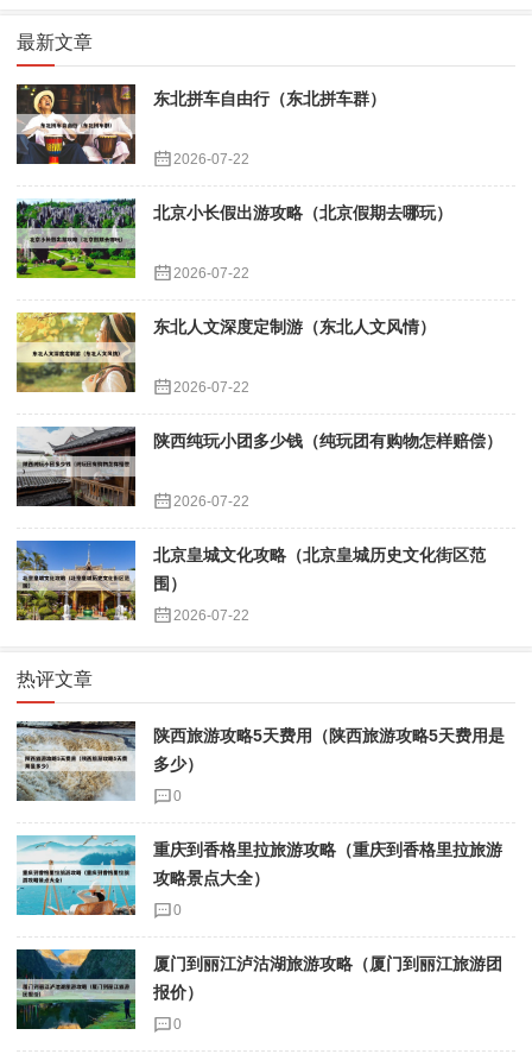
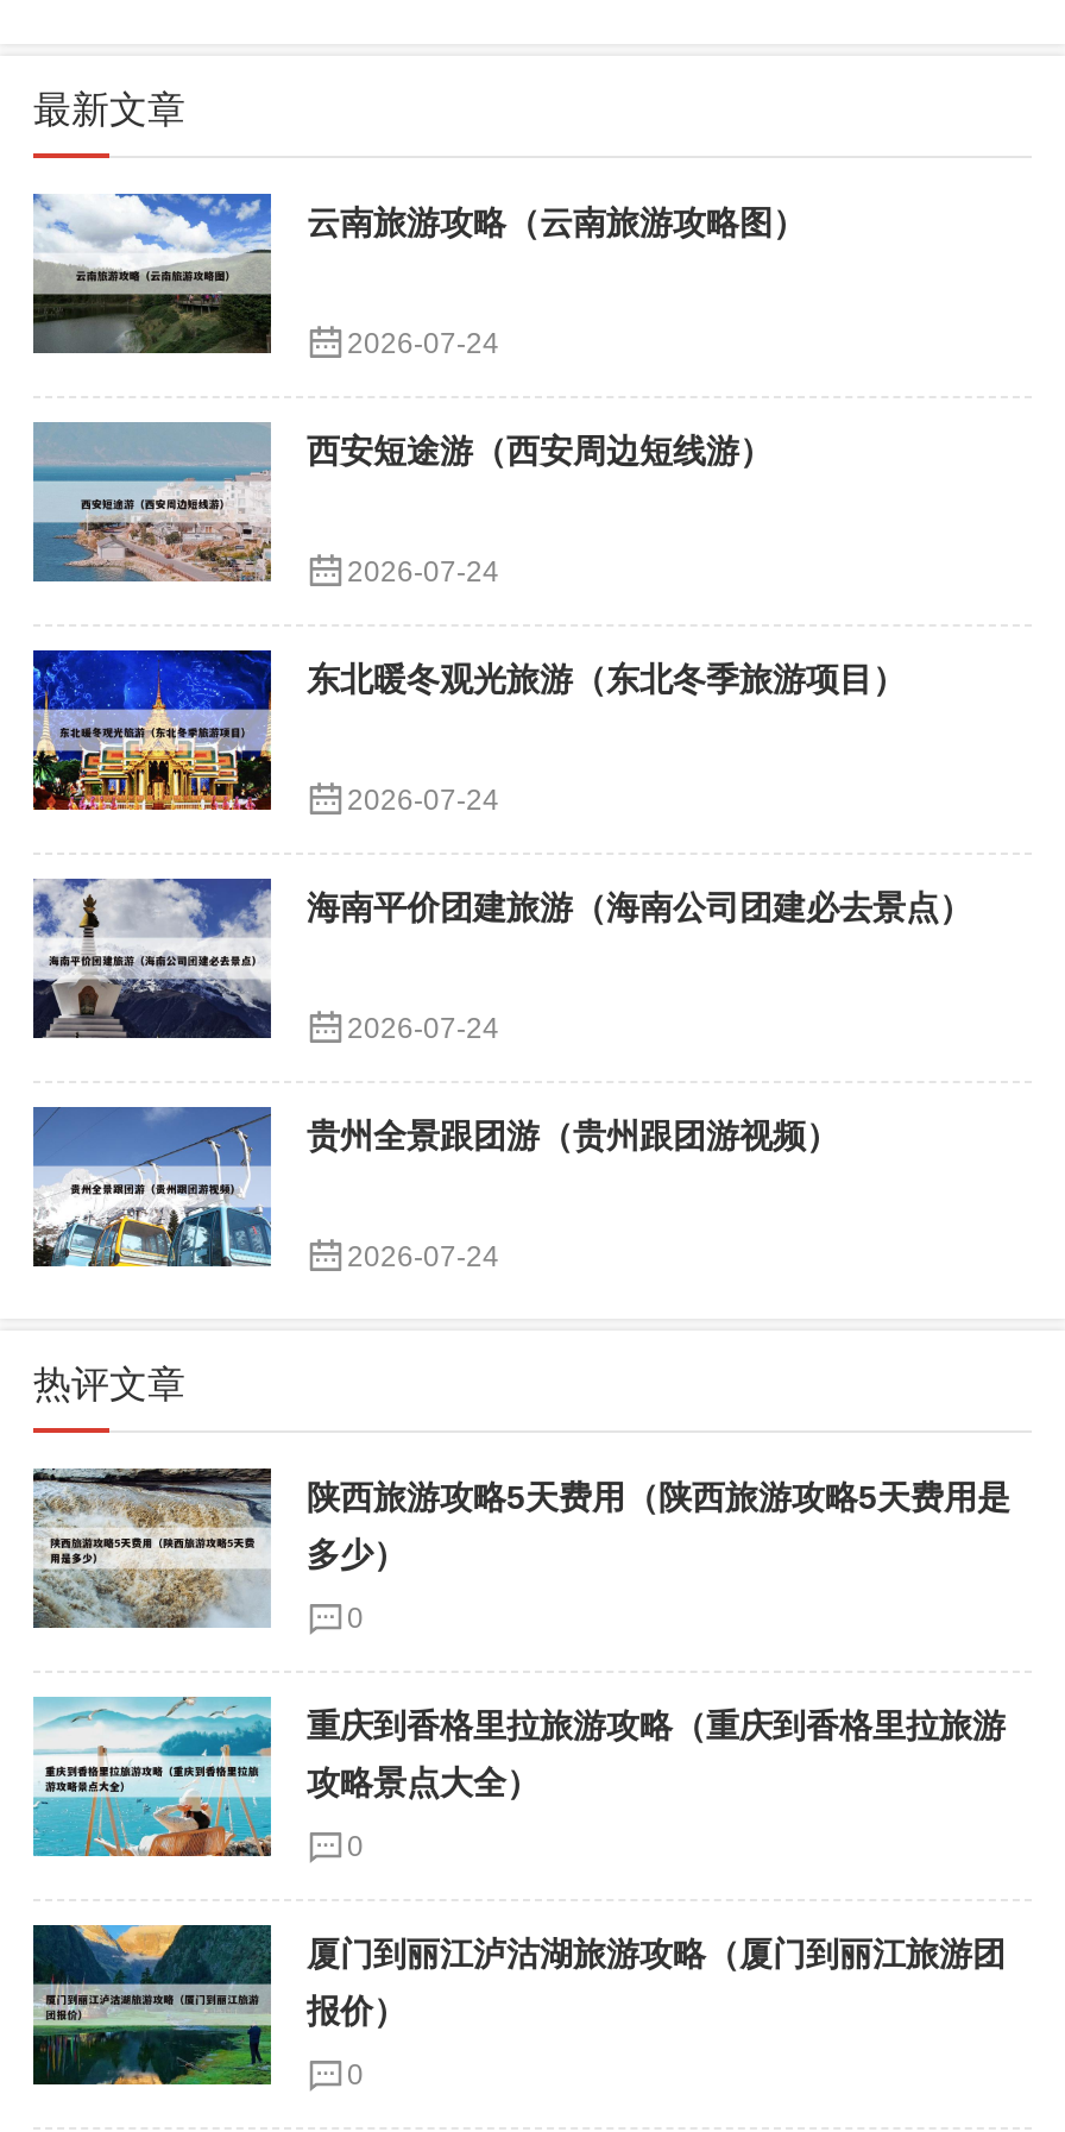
[15,83,502,624] [image] | 东北拼车自由行（东北拼车群） | 2026-07-22 | 北京小长假出游攻略（北京假期去哪玩） | 2026-07-22 | 东北人文深度定制游（东北人文风情） | 2026-07-22 | 陕西纯玩小团多少钱（纯玩团有购物怎样赔偿） | 2026-07-22 | 北京皇城文化攻略（北京皇城历史文化街区范 | 围） | 2026-07-22 -> [31,191,972,1273] [image] | 云南旅游攻略（云南旅游攻略图） | 2026-07-24 | 西安短途游（西安周边短线游） | 2026-07-24 | 东北暖冬观光旅游（东北冬季旅游项目） | 2026-07-24 | 海南平价团建旅游（海南公司团建必去景点） | 2026-07-24 | 贵州全景跟团游（贵州跟团游视频） | 2026-07-24
[15,200,137,279] [image] -> [31,422,273,584] [image]
[15,311,137,393] [image] -> [31,648,273,812] [image]
[17,427,137,507] [image] -> [33,876,273,1040] [image]
[15,541,137,621] [image] -> [31,1107,273,1269] [image]

